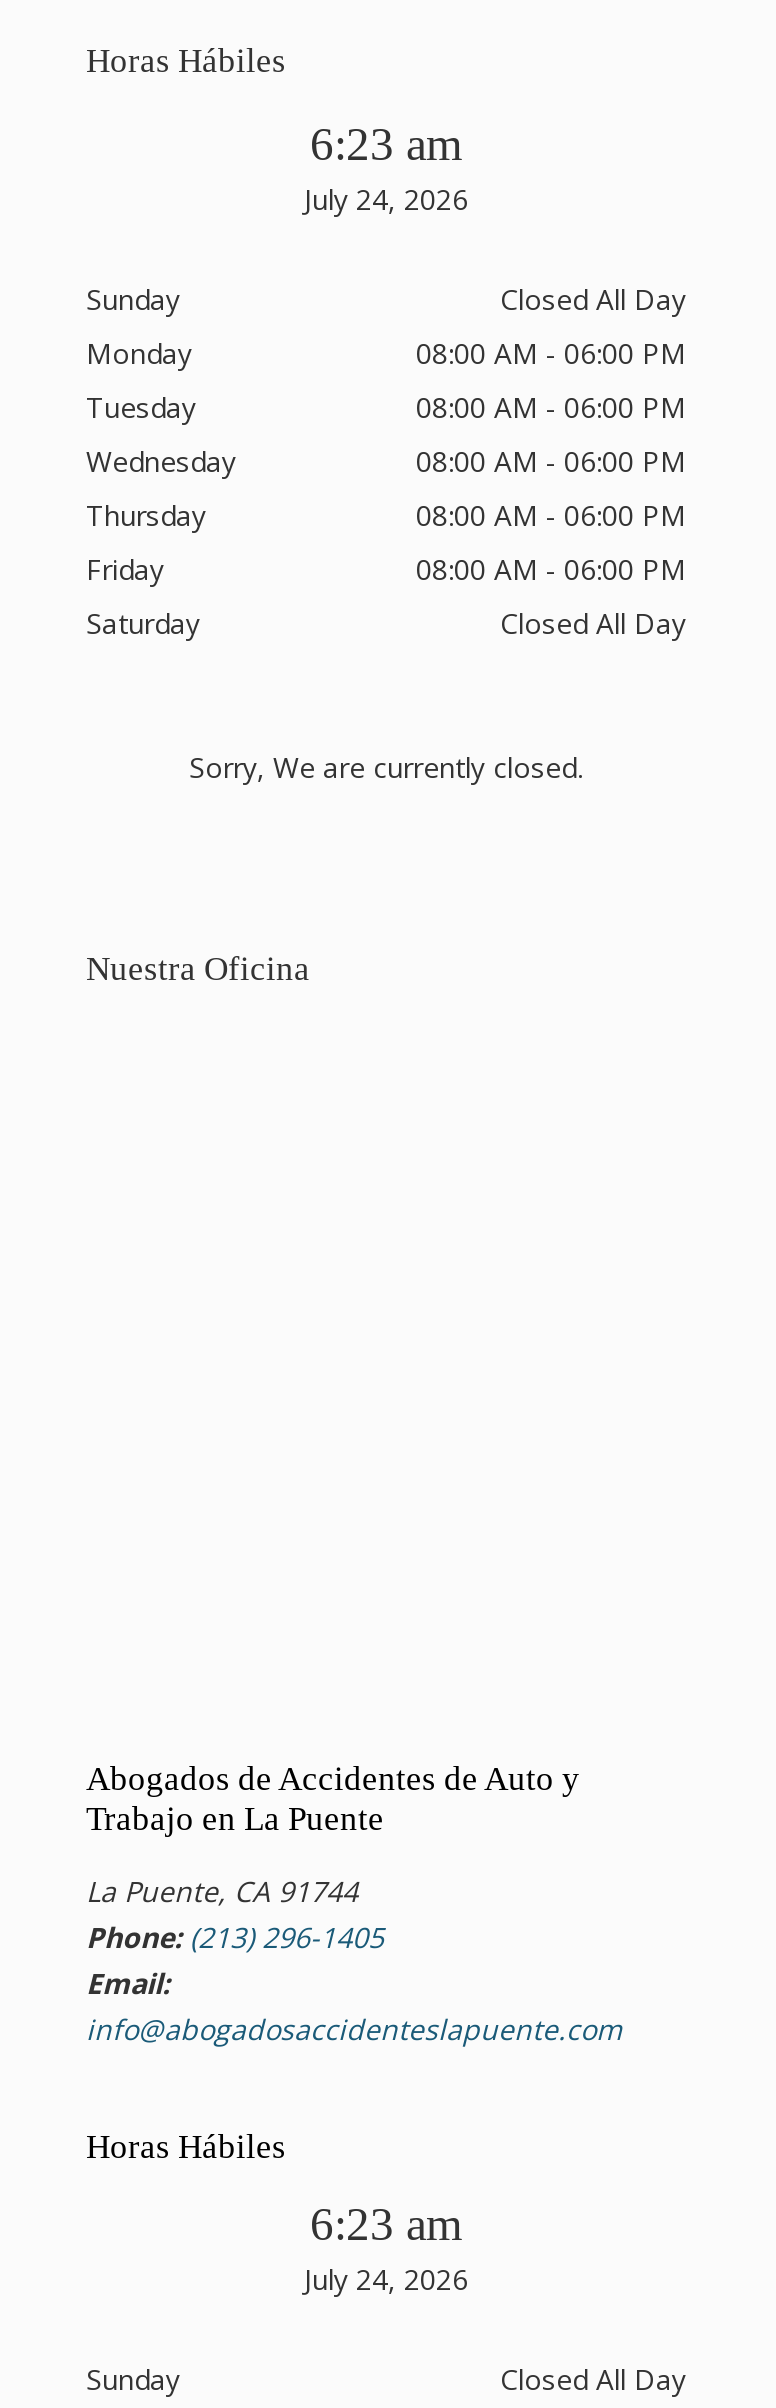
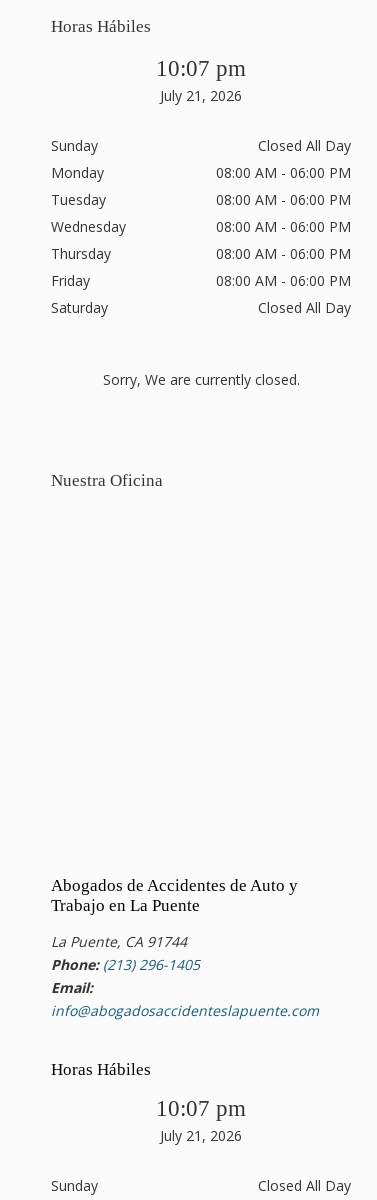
[304,118,468,218] 6:23 am | July 24, 2026 -> [156,55,246,105] 10:07 pm | July 21, 2026
[304,2198,468,2298] 6:23 am | July 24, 2026 -> [156,1095,246,1145] 10:07 pm | July 21, 2026

